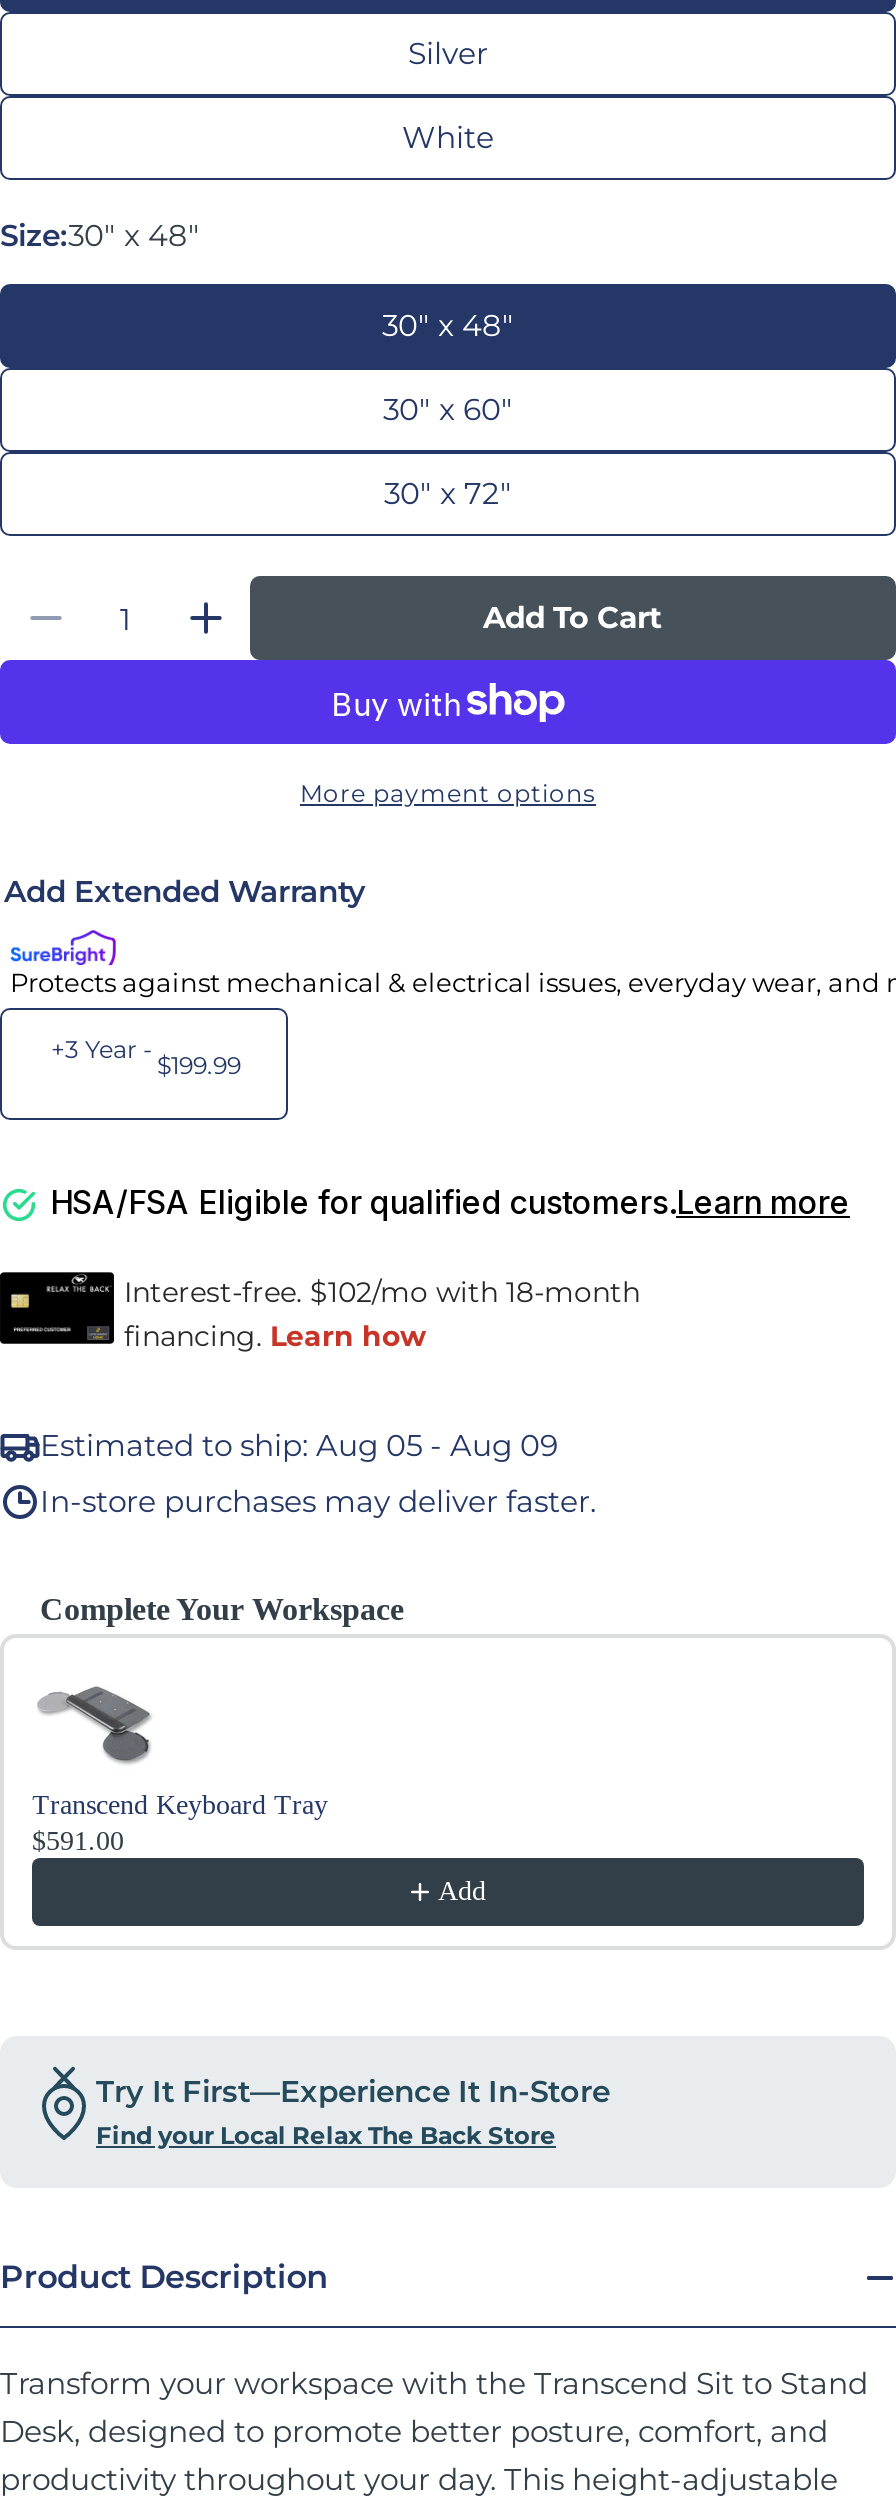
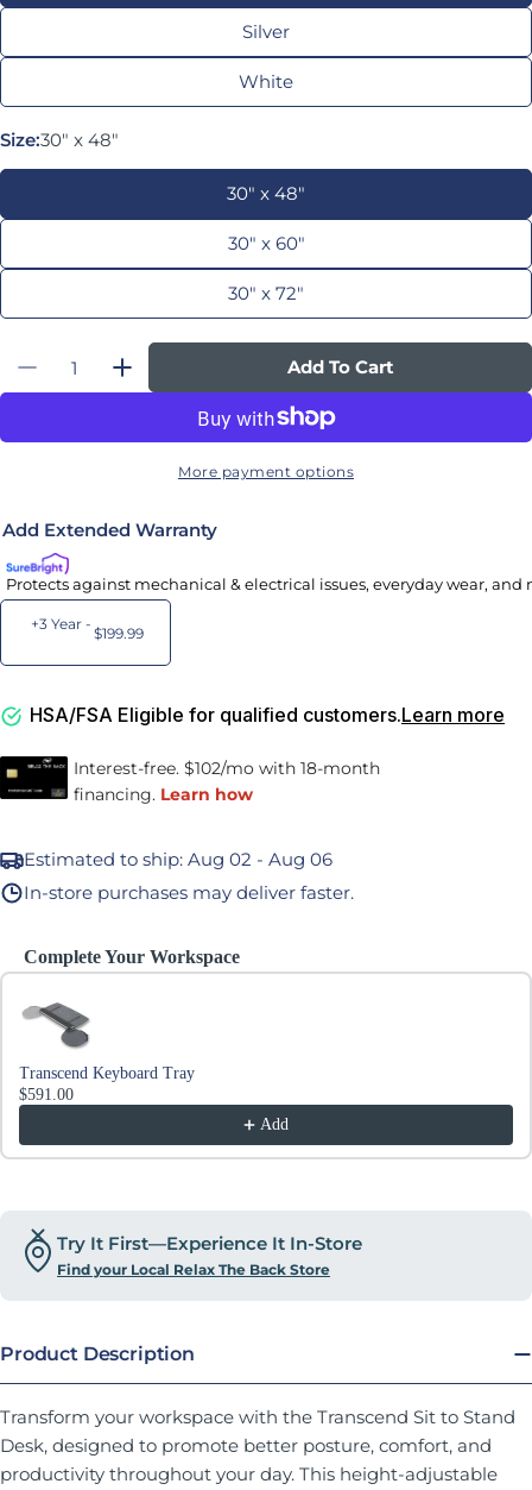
[40,1426,558,1464] Estimated to ship: Aug 05 - Aug 09 -> [24,848,332,870] Estimated to ship: Aug 02 - Aug 06

